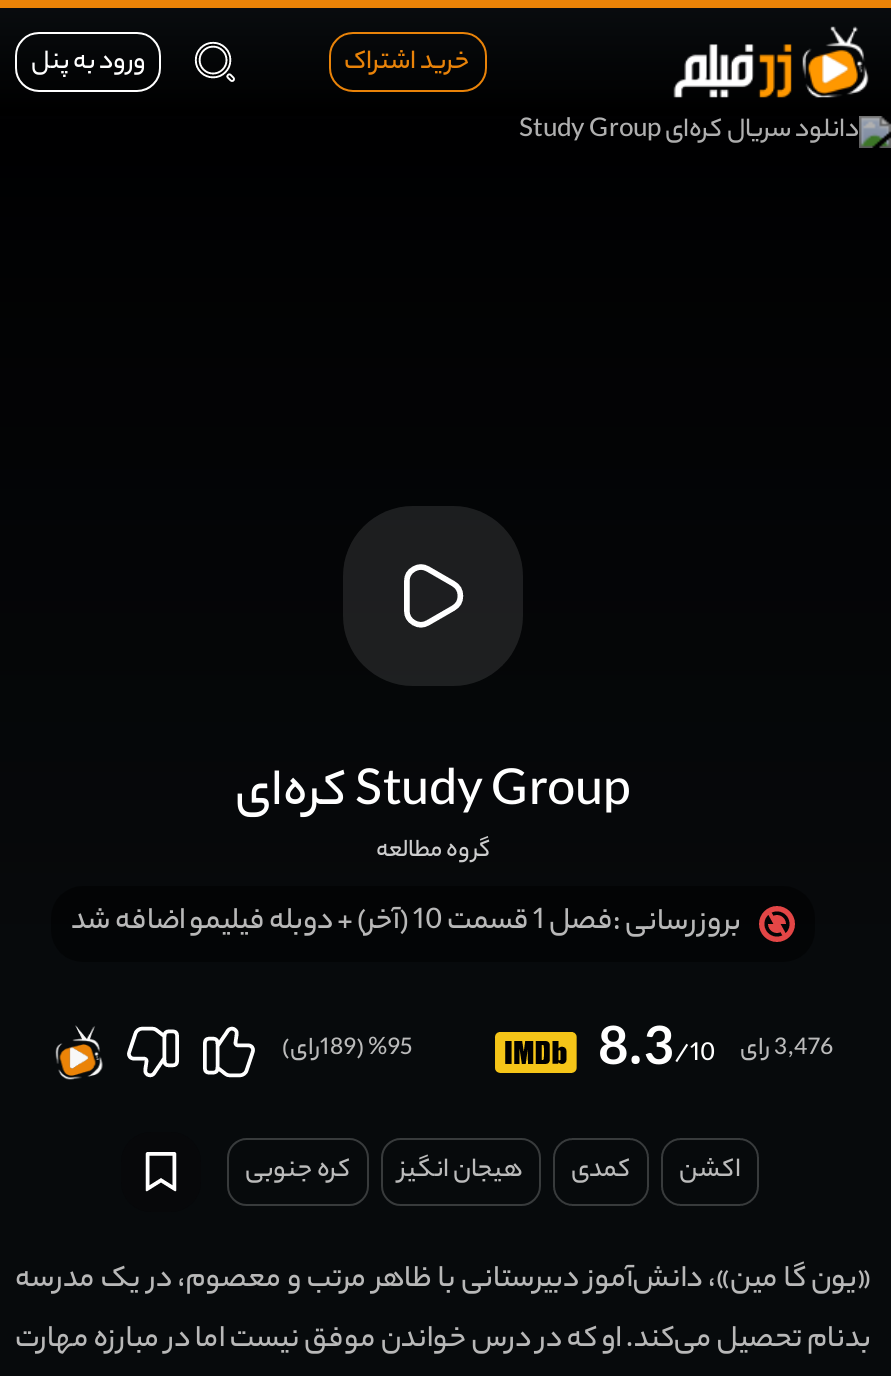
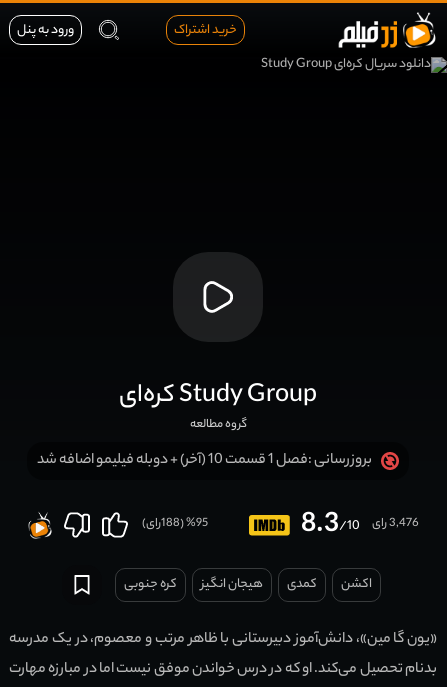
[282,1031,356,1071] 189رای) -> [142,514,180,534] 188رای)

